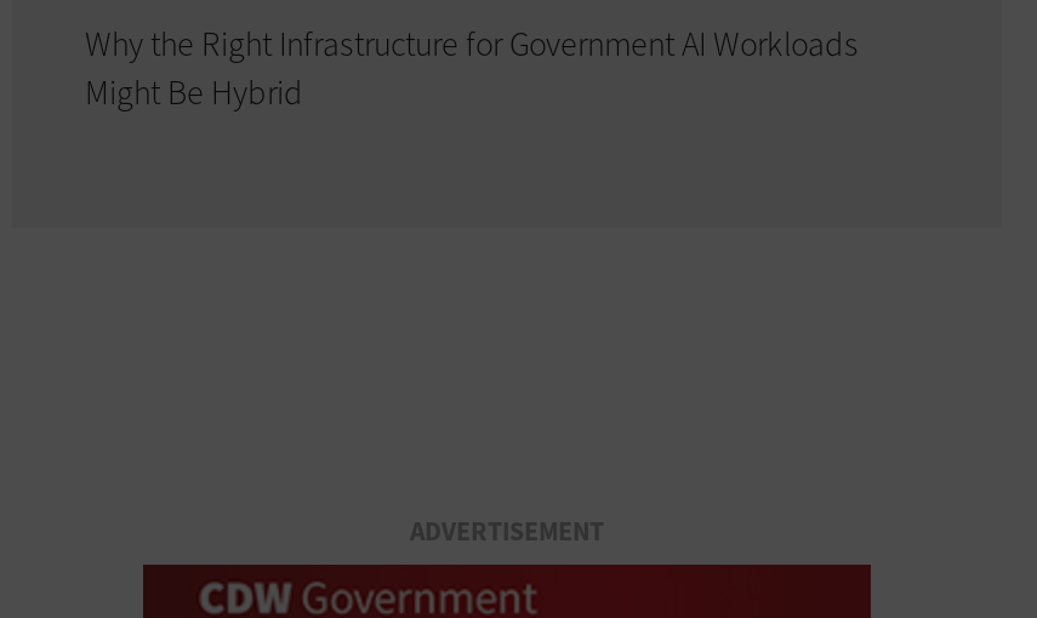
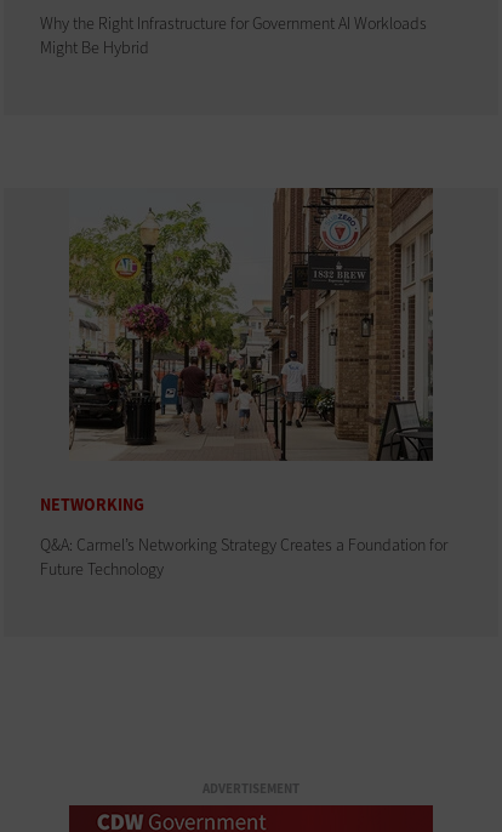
none -> [40,187,447,580] [image] | NETWORKING | Q&A: Carmel’s Networking Strategy Creates a Foundation for | Future Technology

